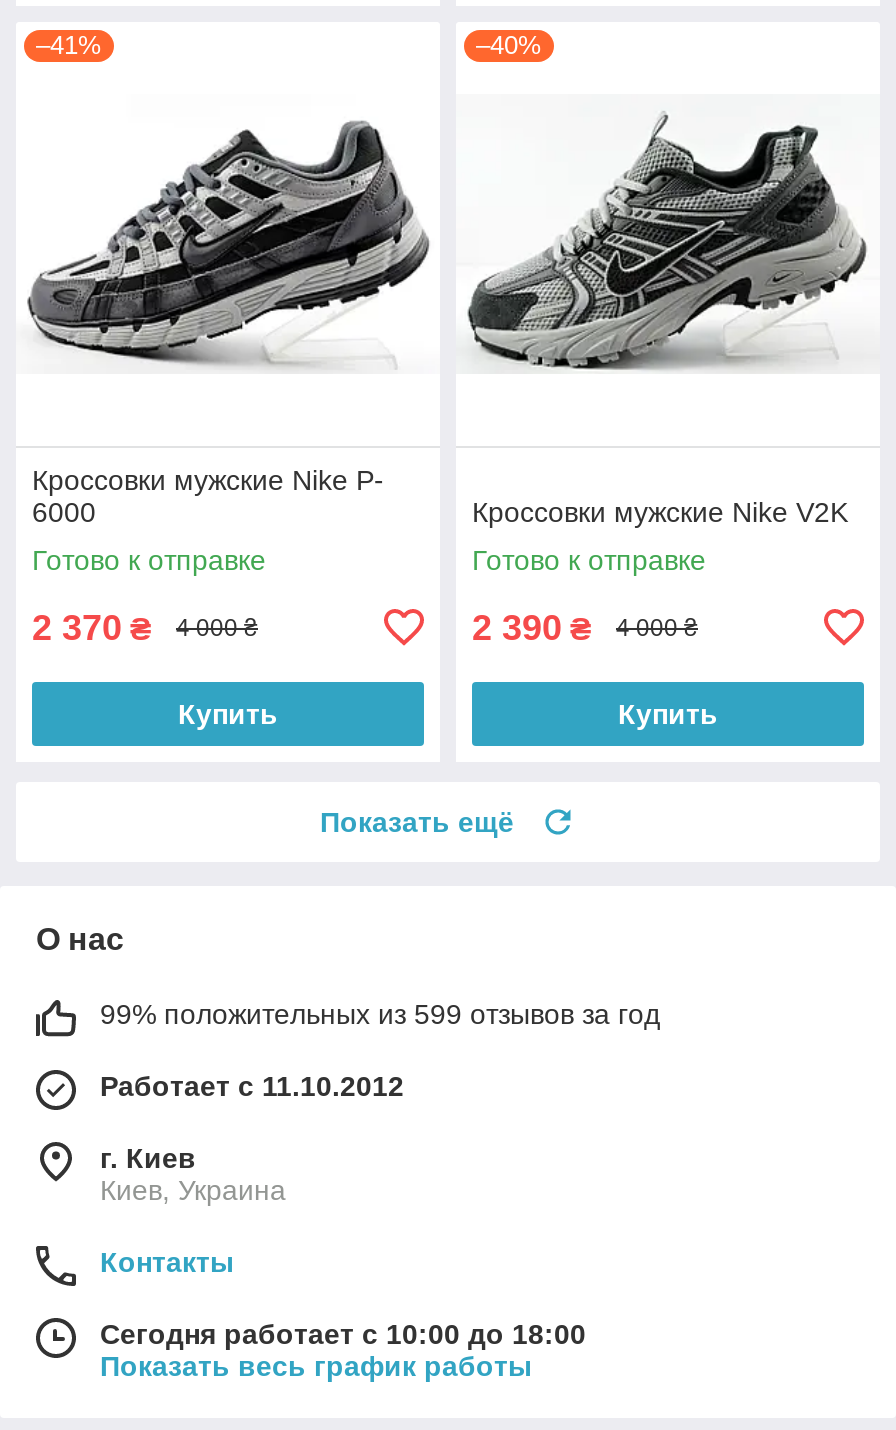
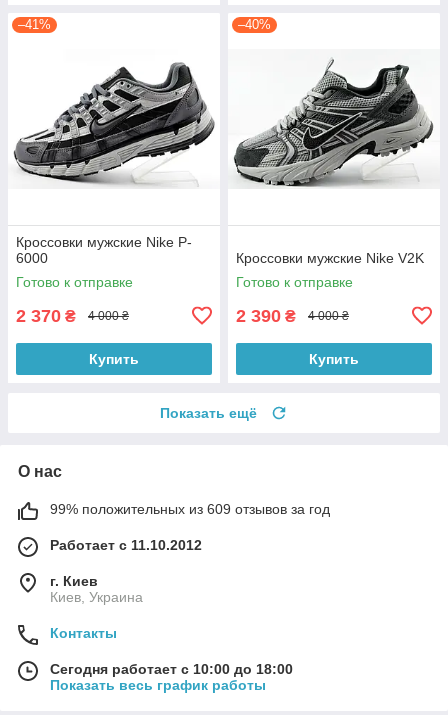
[100,998,660,1030] 99% положительных из 599 отзывов за год -> [50,501,330,517] 99% положительных из 609 отзывов за год

